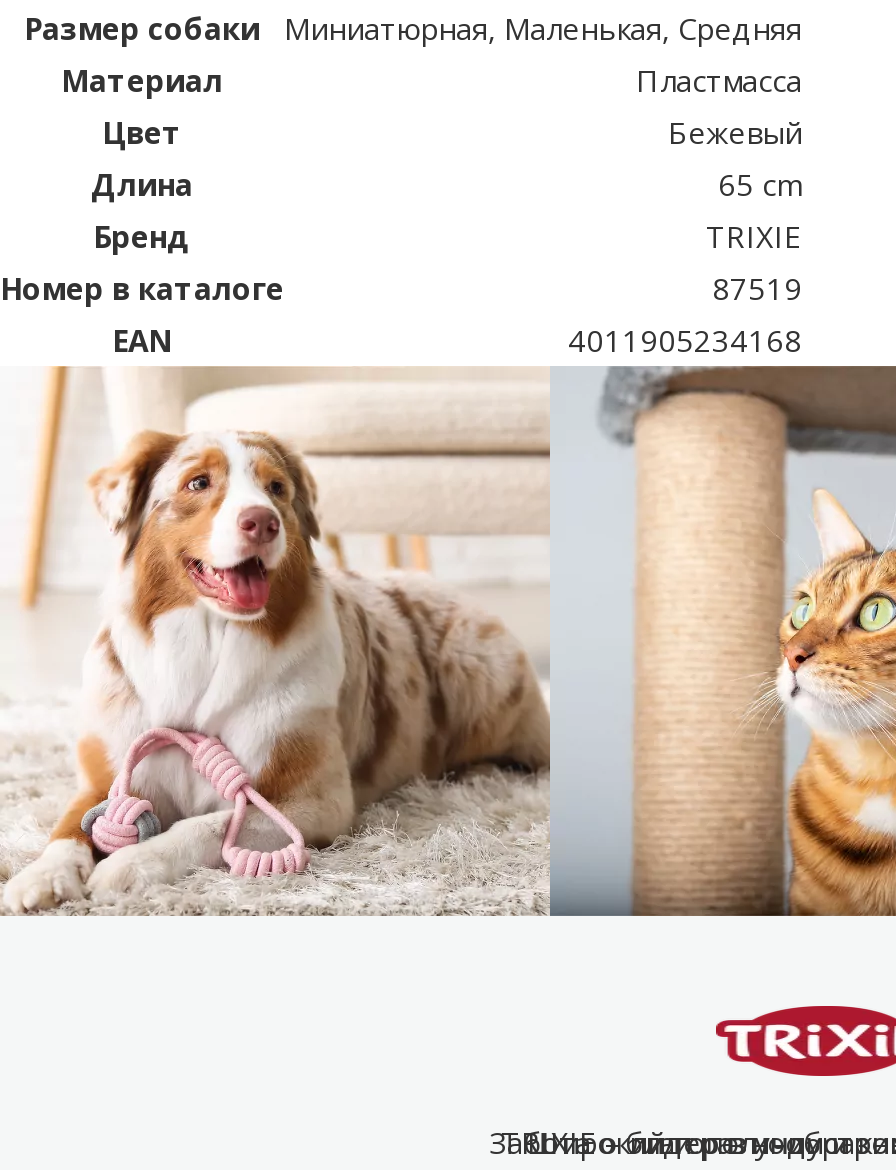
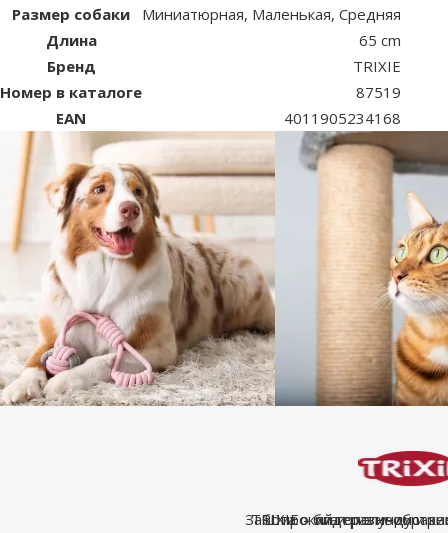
[61,60,802,152] Материал | Пластмасса | Цвет | Бежевый -> none

